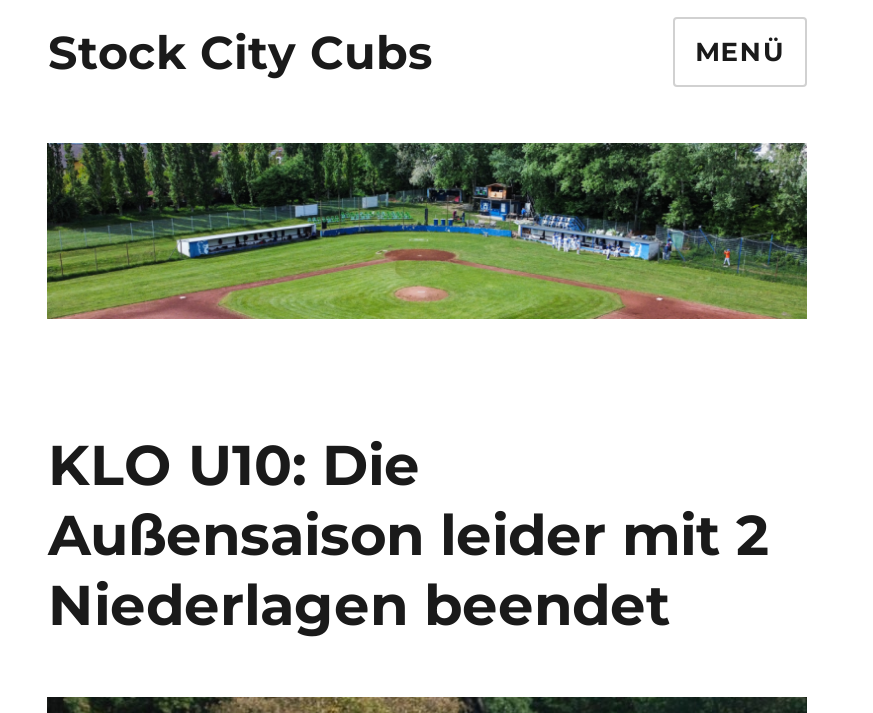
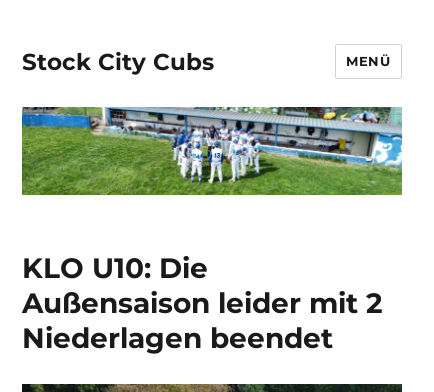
[45,141,809,321] [image] -> [21,106,403,196] [image]

